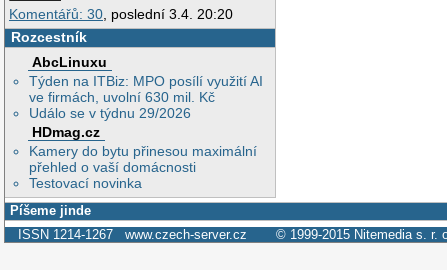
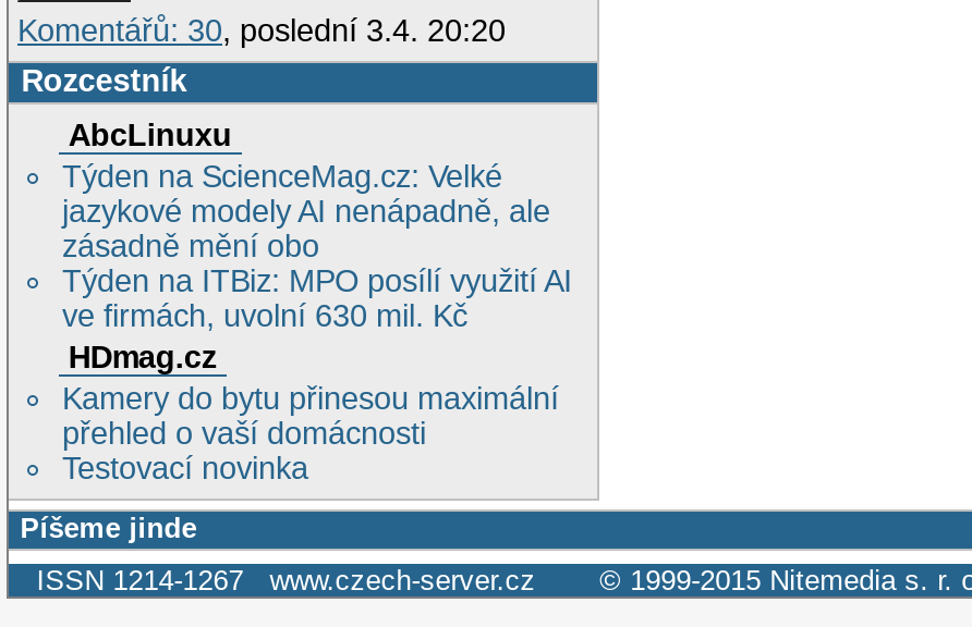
none -> [62,158,550,263] Týden na ScienceMag.cz: Velké | jazykové modely AI nenápadně, ale | zásadně mění obo
moved [29,73,263,105] -> [62,263,572,333]: Týden na ITBiz: MPO posílí využití AI | ve firmách, uvolní 630 mil. Kč
[29,105,191,121] Událo se v týdnu 29/2026 -> none

